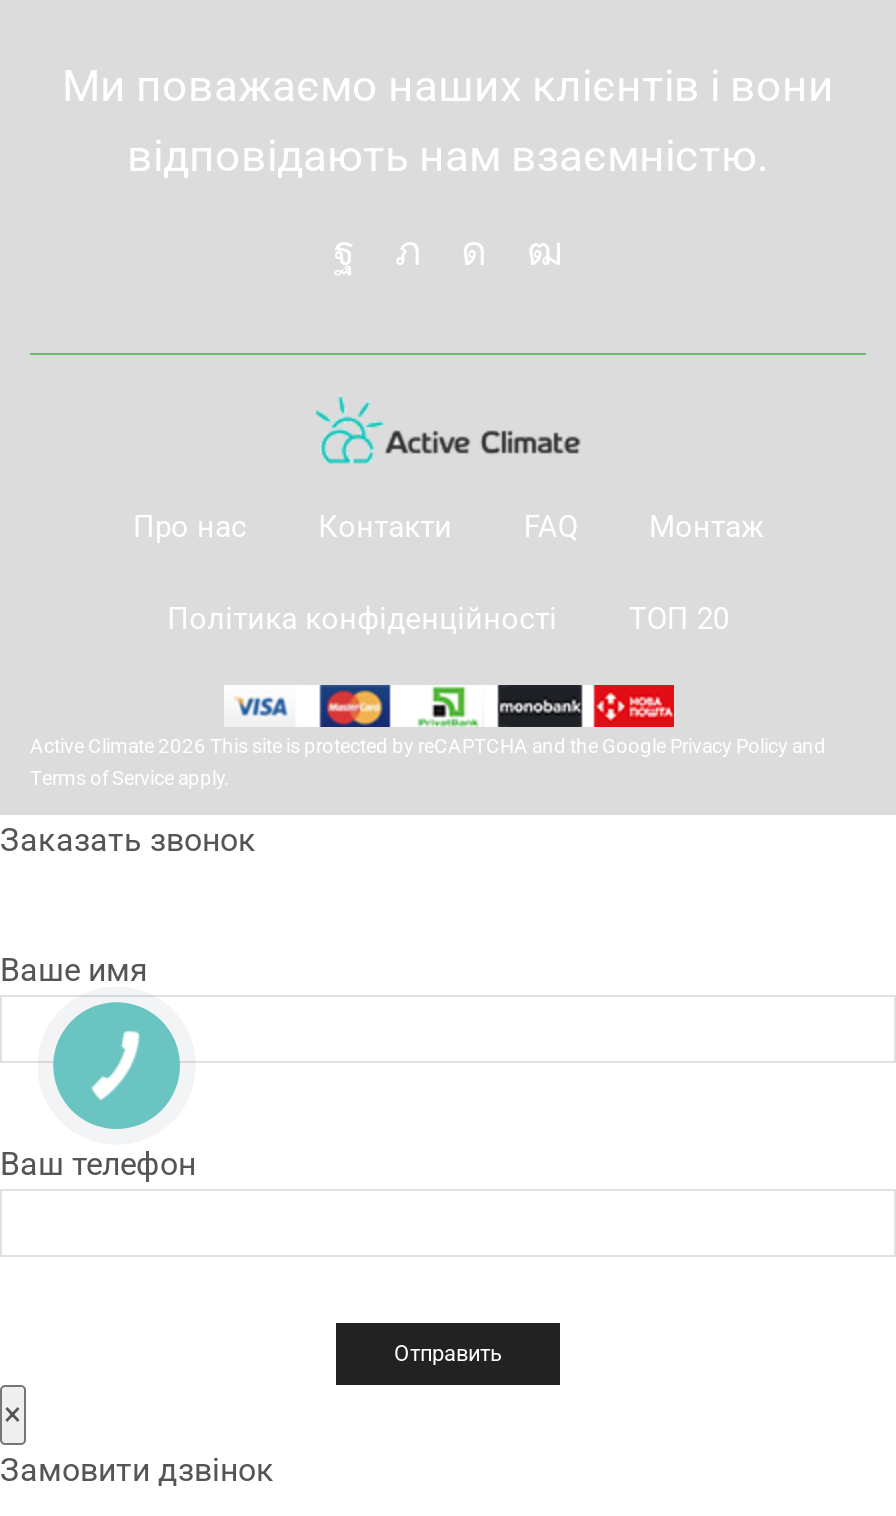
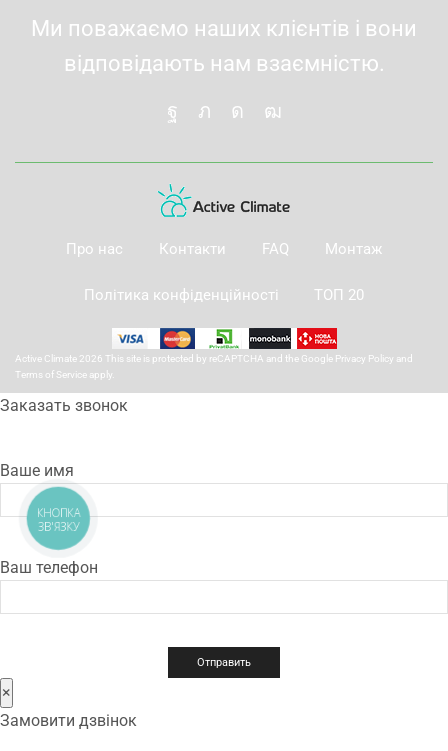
none -> [37,505,80,534] КНОПКА | ЗВ'ЯЗКУ

